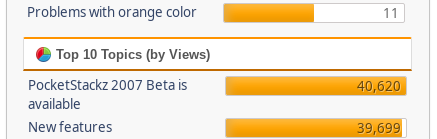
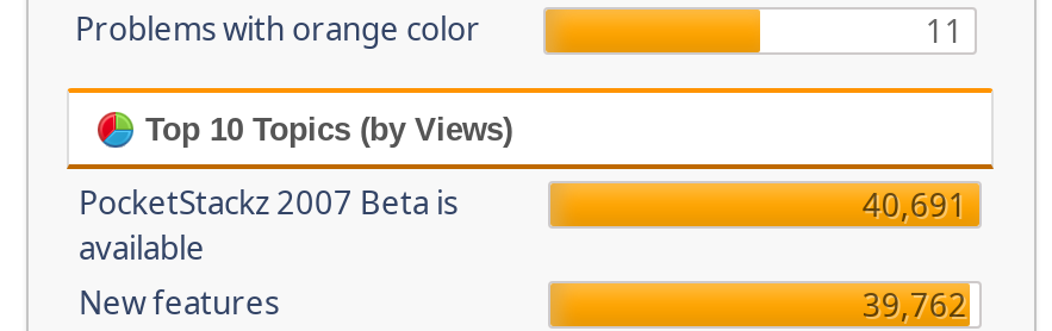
[357,77,401,95] 40,620 -> [862,183,967,226] 40,691
[357,119,401,137] 39,699 -> [862,283,967,326] 39,762

